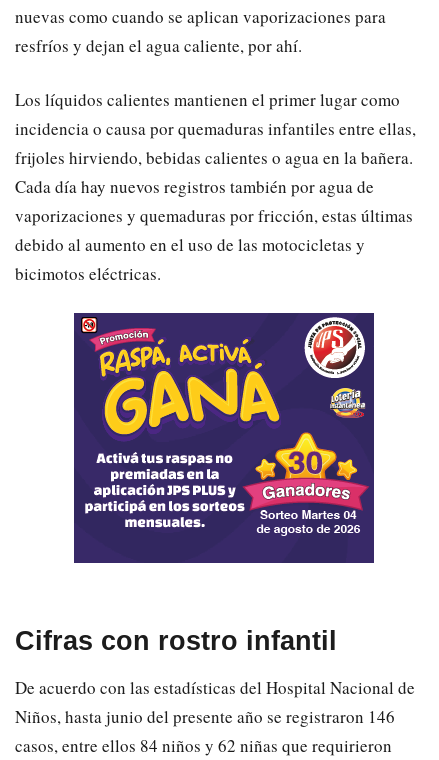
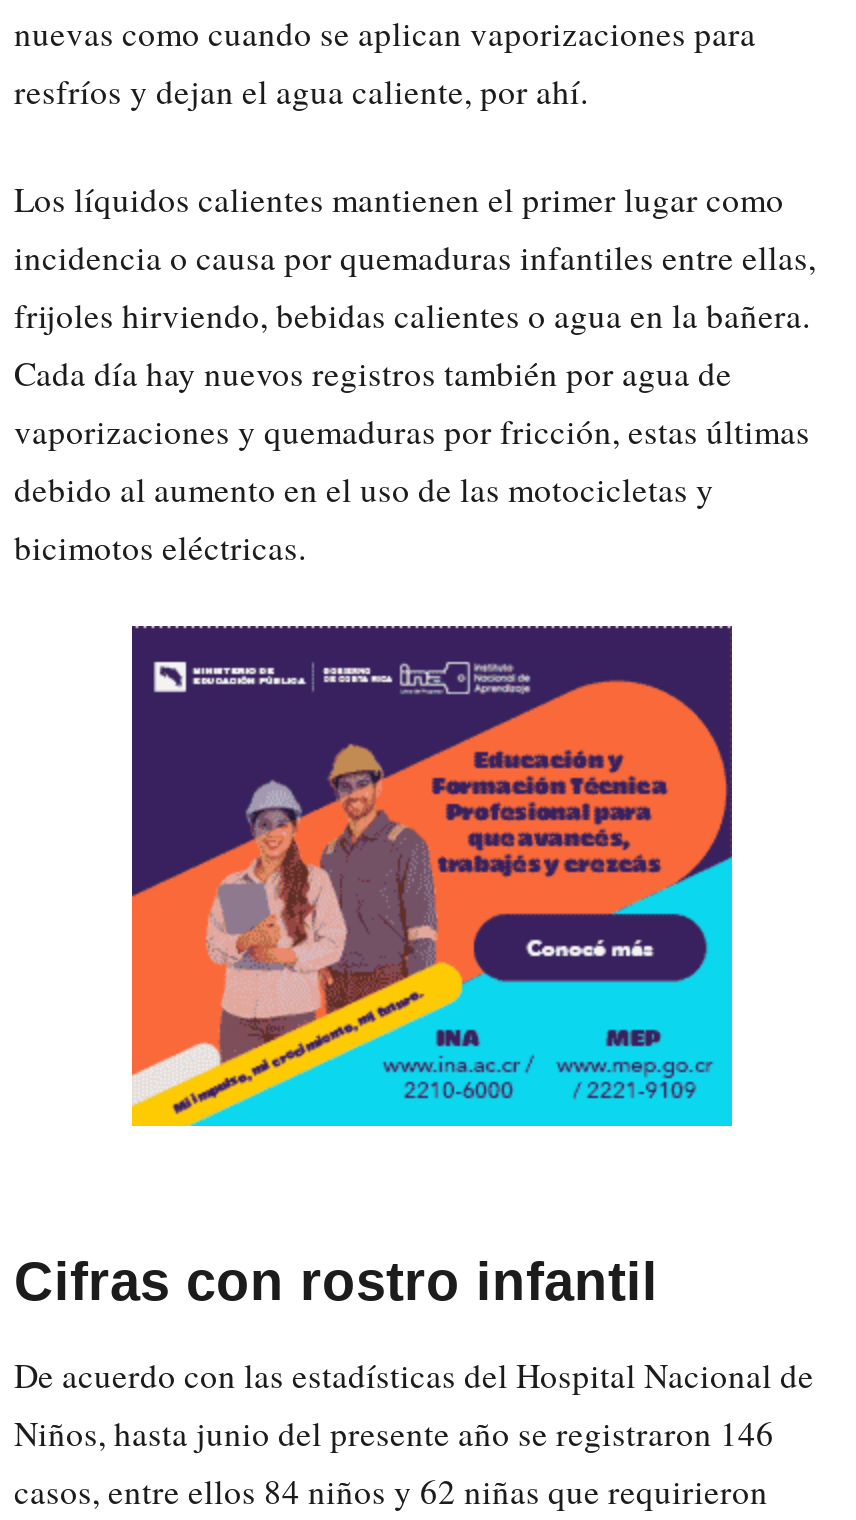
[73,313,375,564] [image] -> [130,626,734,1128] [image]

